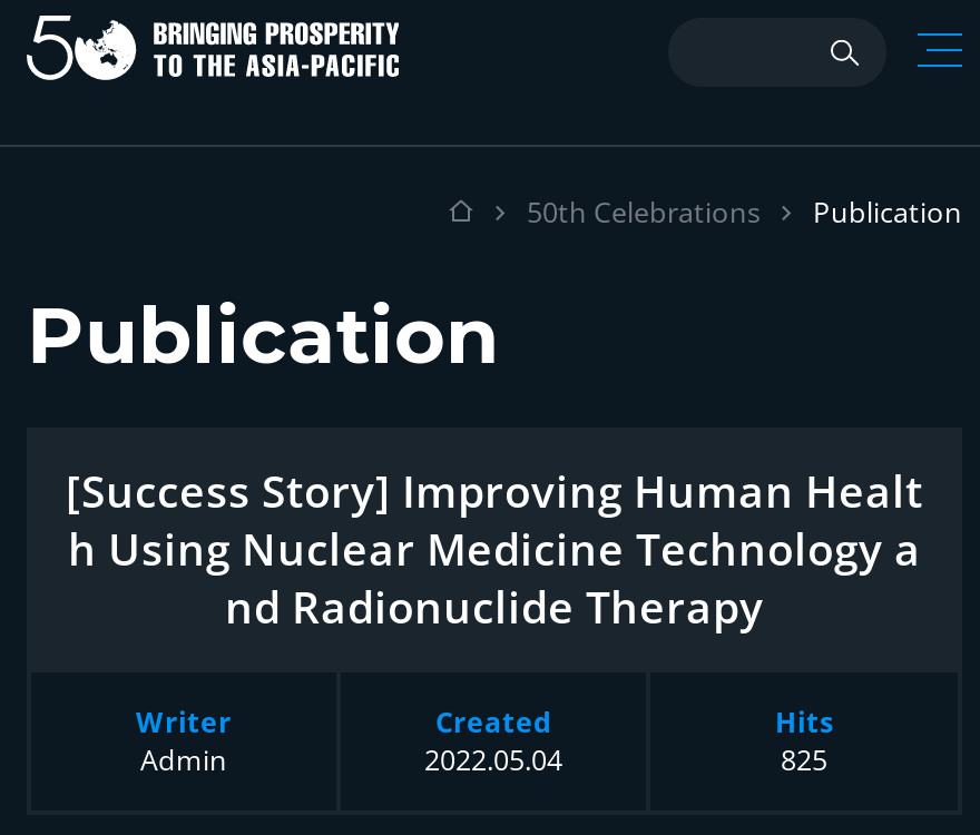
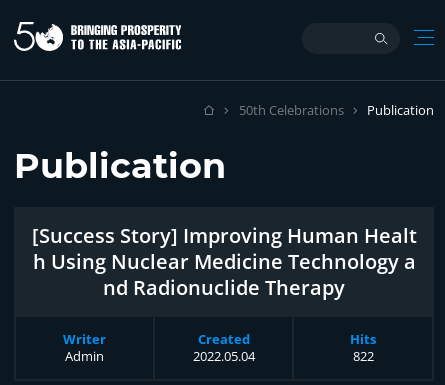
[781,742,827,780] 825 -> [352,348,373,365] 822

